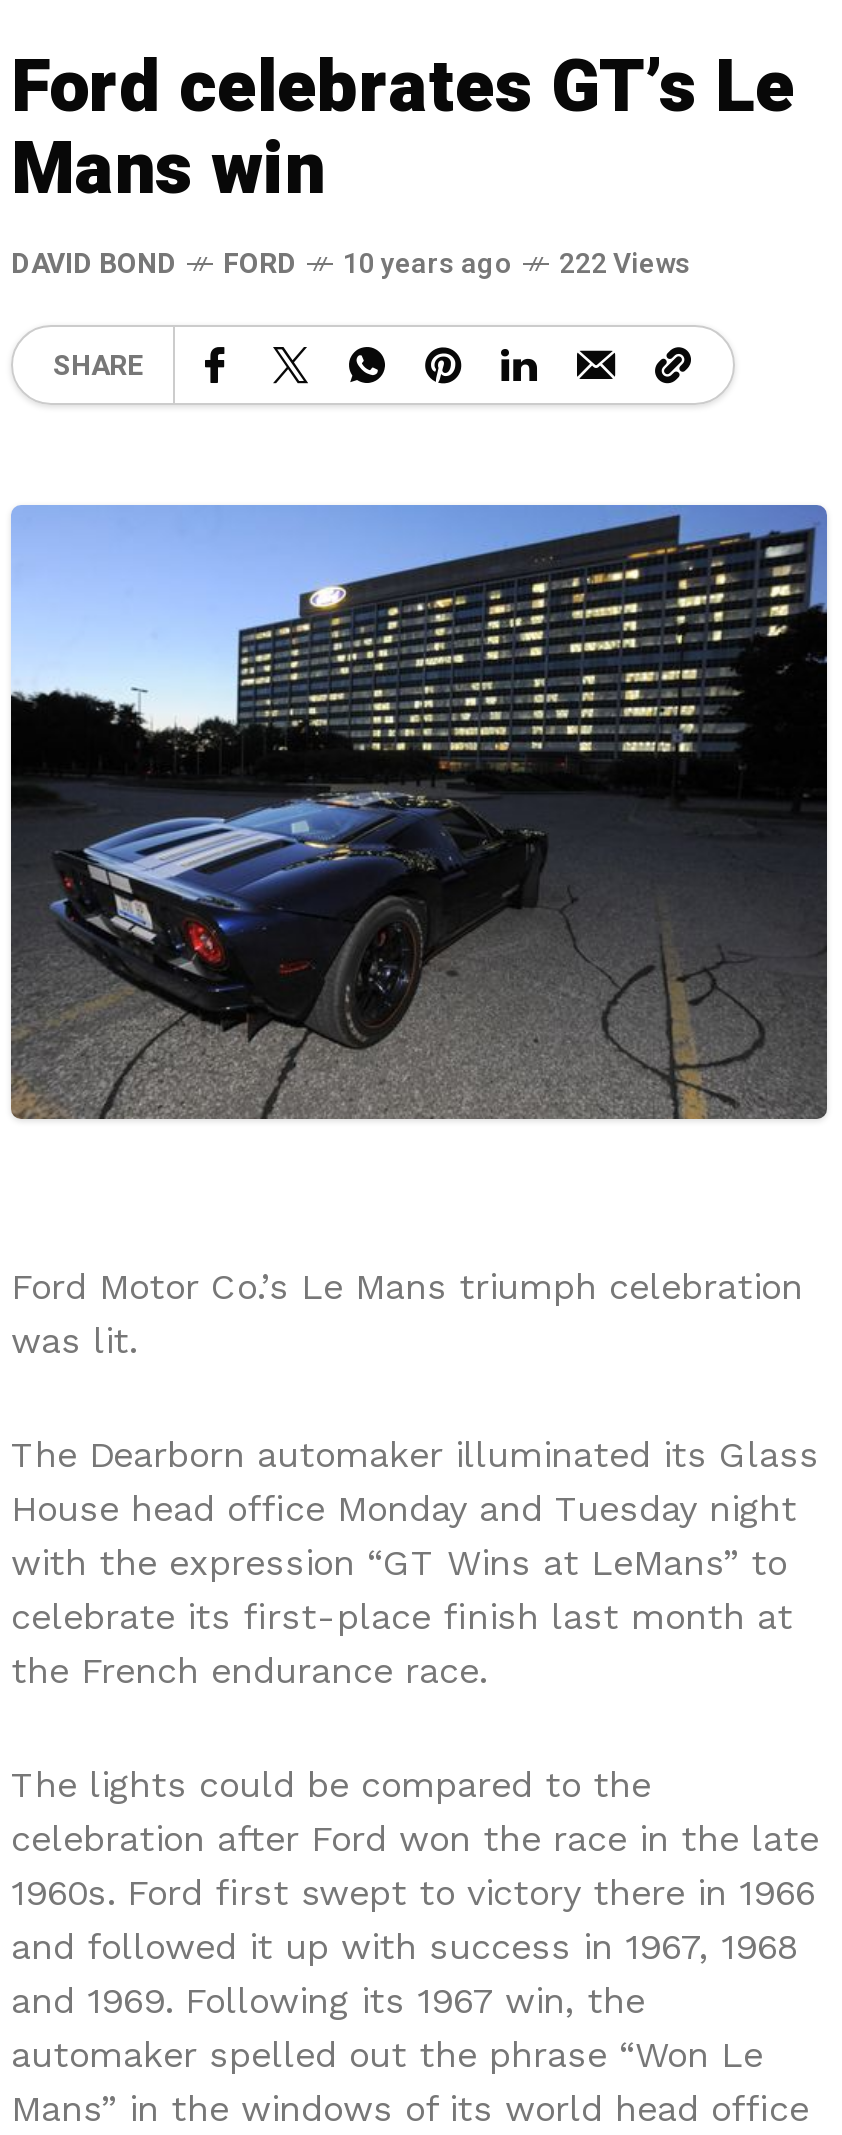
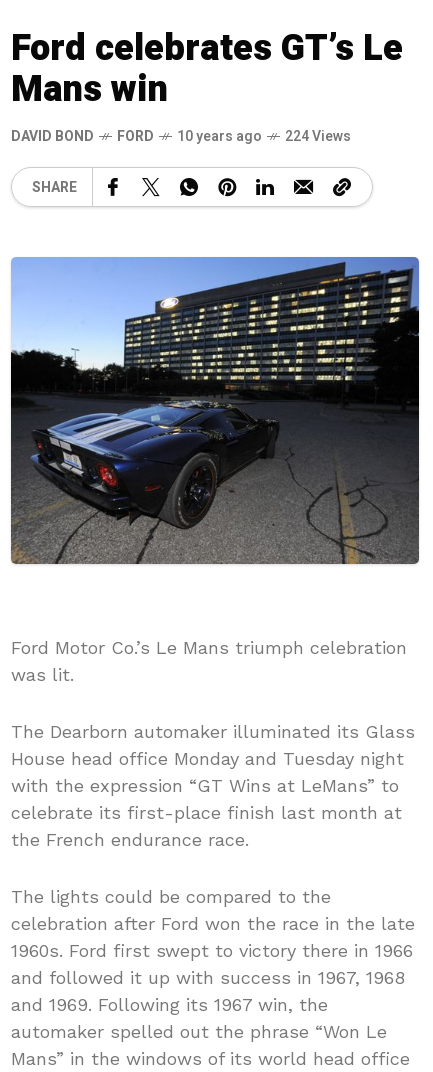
[11,244,691,286] DAVID BOND FORD 10 years ago 222 Views -> [11,126,351,147] DAVID BOND FORD 10 years ago 224 Views

